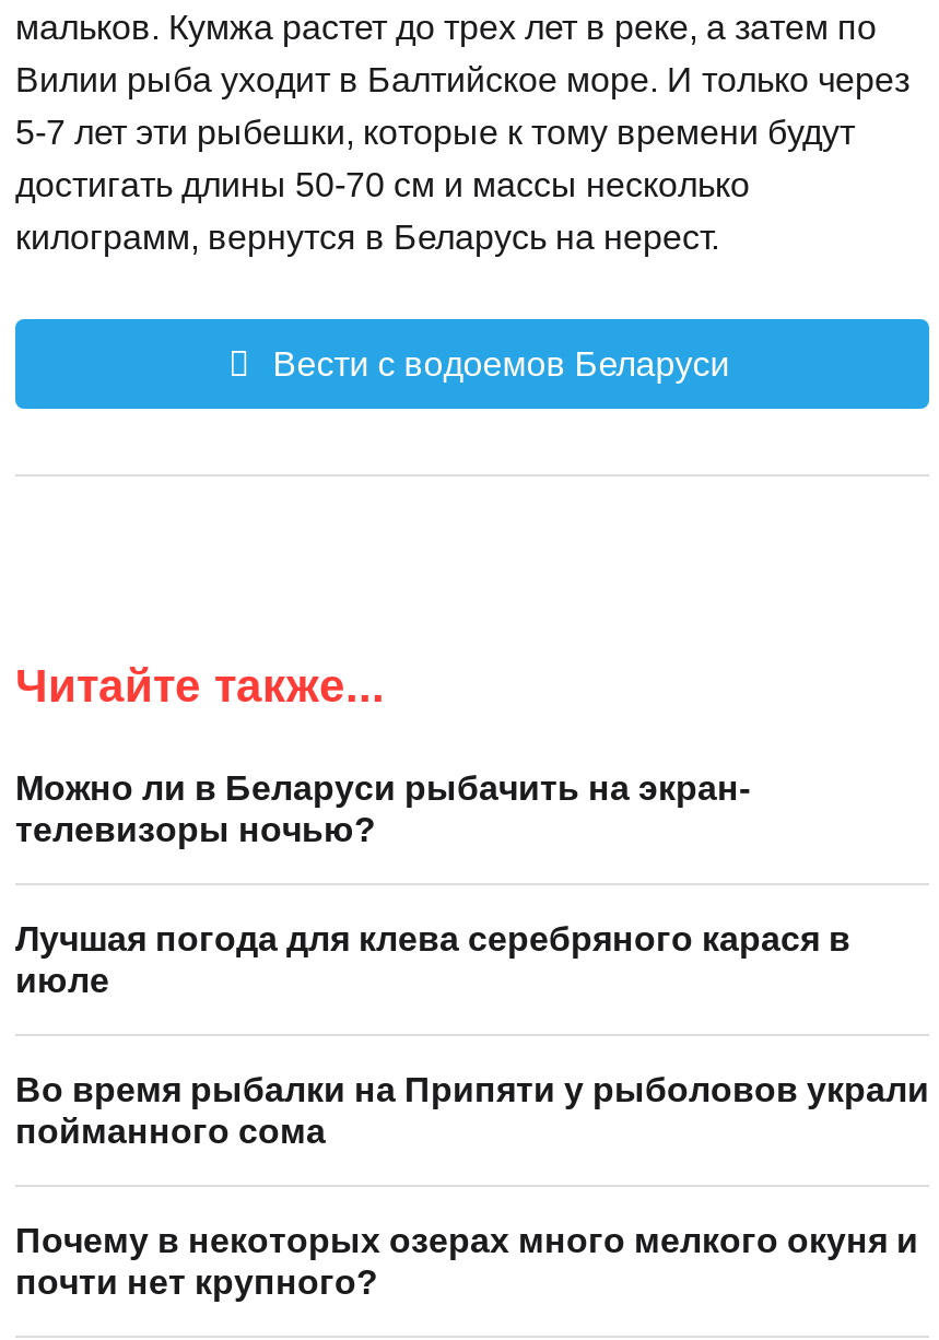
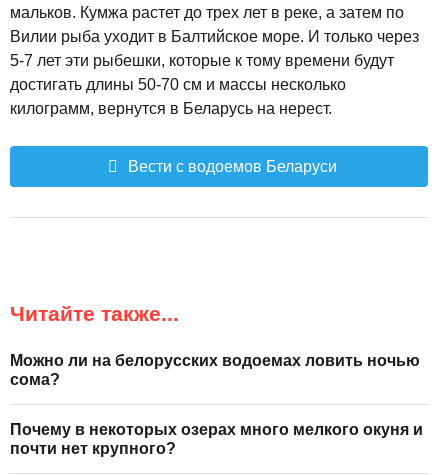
[15,769,929,1149] Можно ли в Беларуси рыбачить на экран- | телевизоры ночью? | Лучшая погода для клева серебряного карася в | июле | Во время рыбалки на Припяти у рыболовов украли | пойманного сома -> [10,352,420,388] Можно ли на белорусских водоемах ловить ночью | сома?

